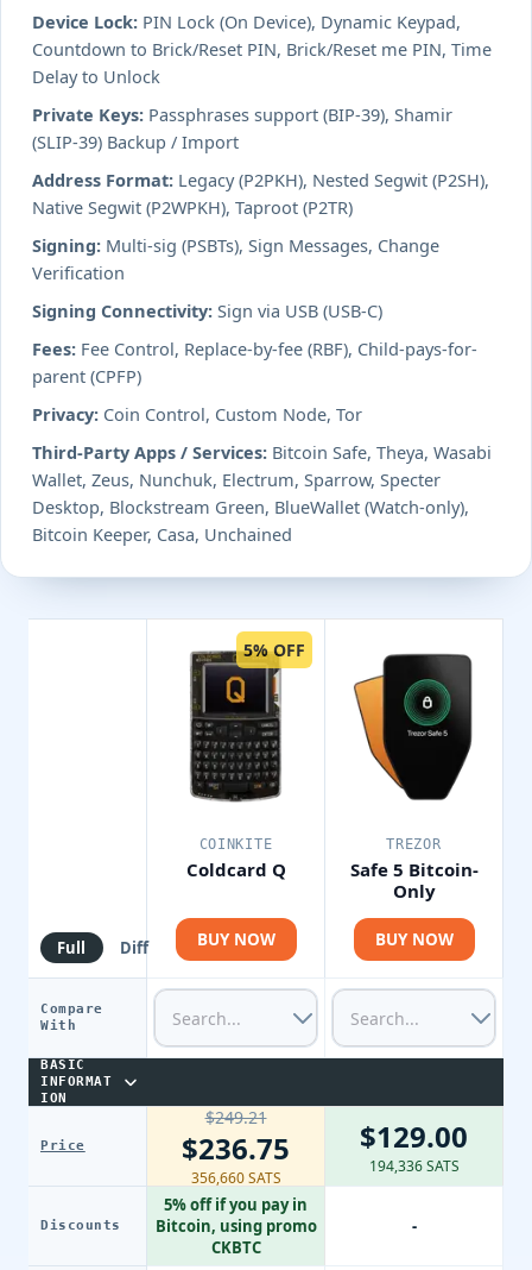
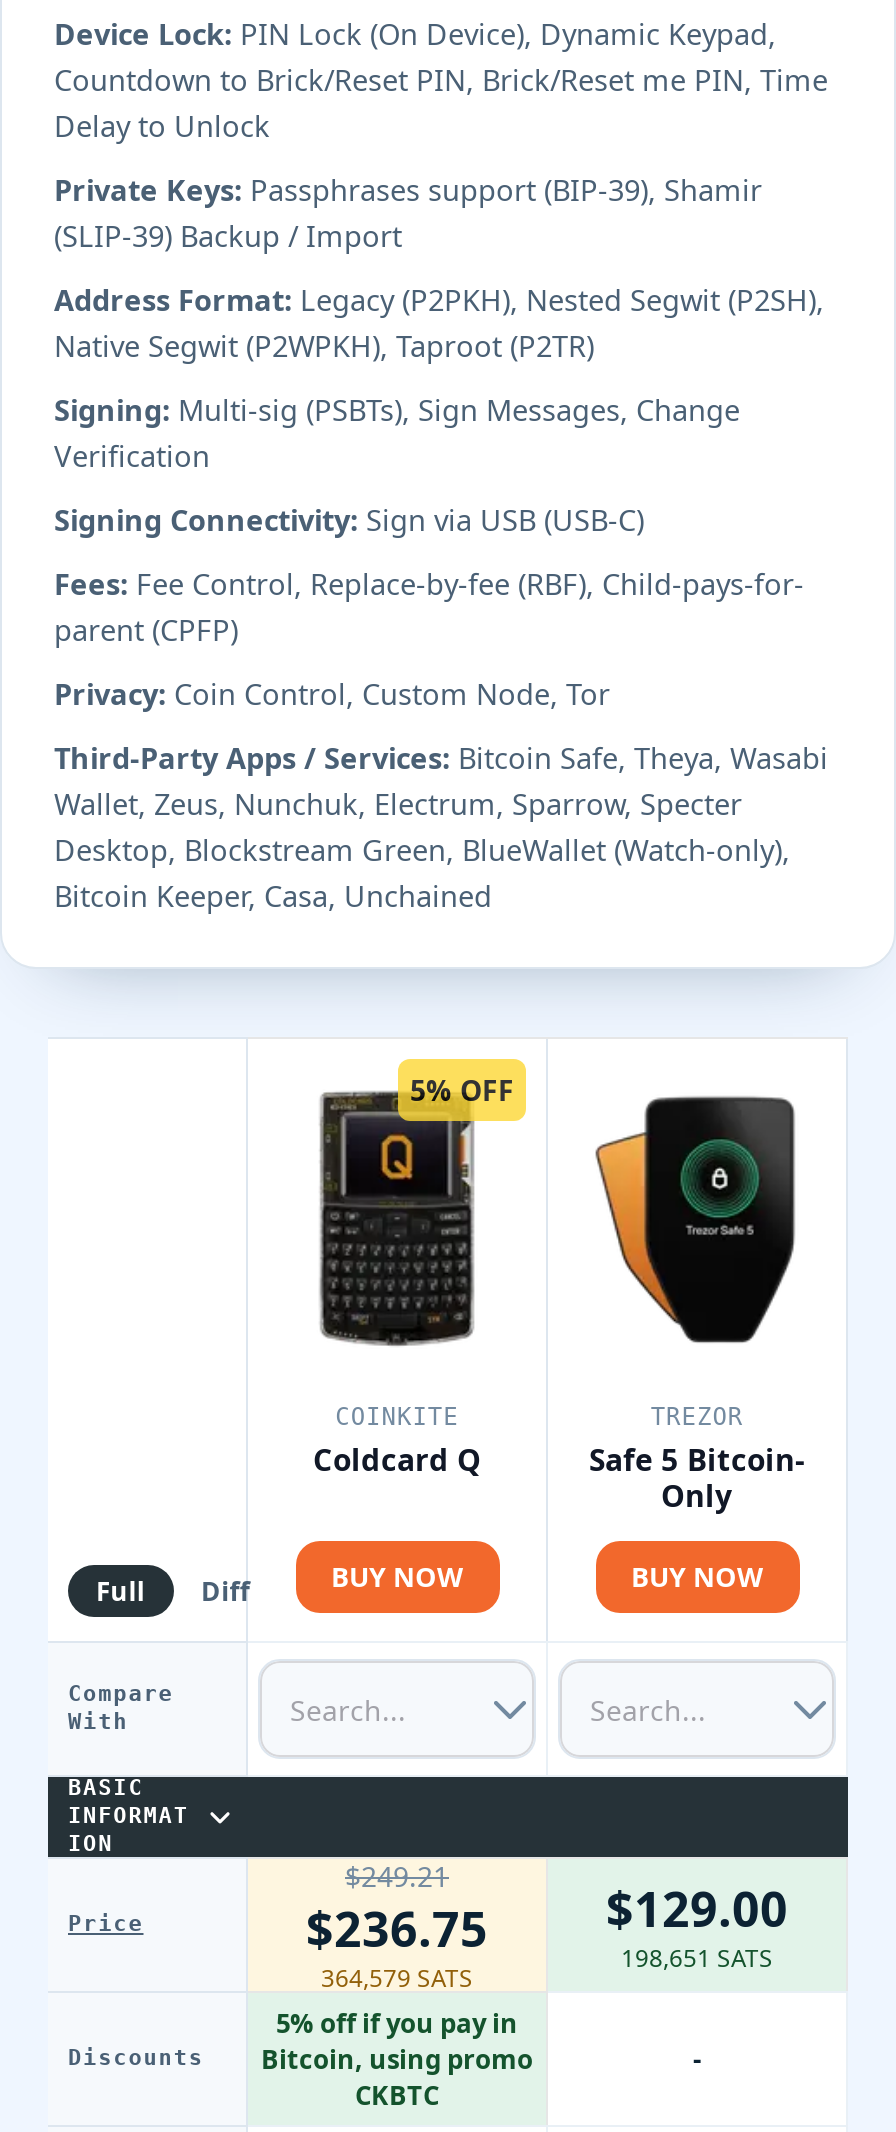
[369,1156,459,1176] 194,336 SATS -> [621,1941,773,1975] 198,651 SATS
[191,1167,281,1187] 356,660 SATS -> [321,1960,473,1994] 364,579 SATS

